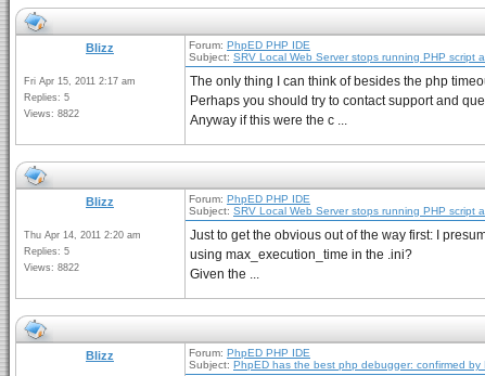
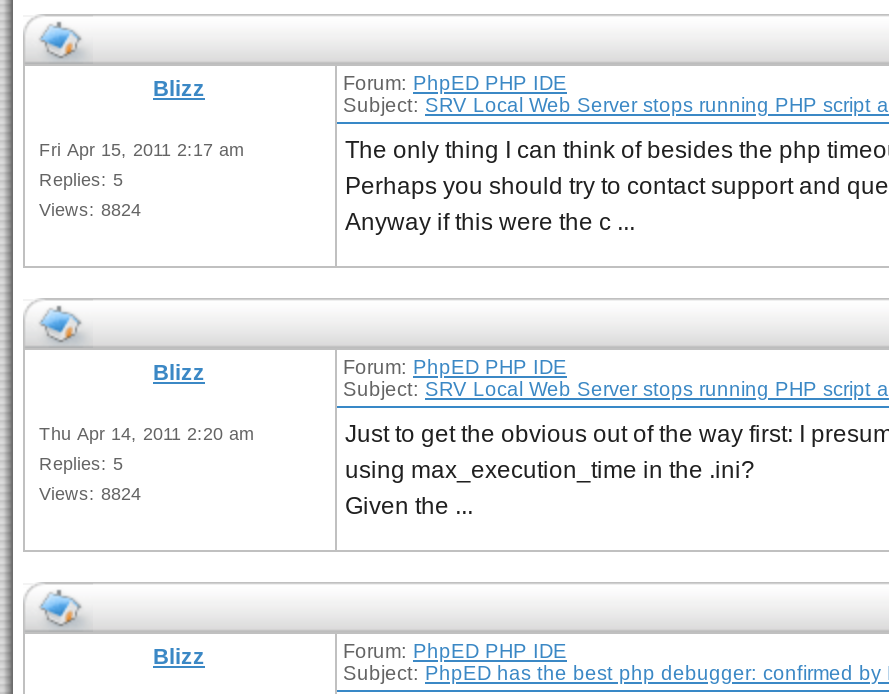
[24,108,79,119] Views: 8822 -> [39,200,141,220] Views: 8824
[24,262,79,273] Views: 8822 -> [39,484,141,504] Views: 8824

